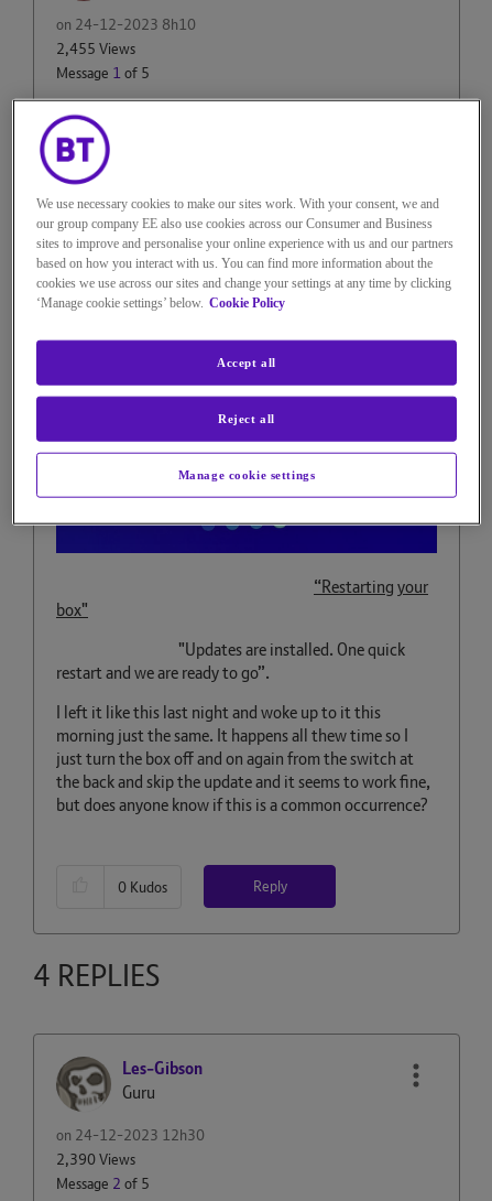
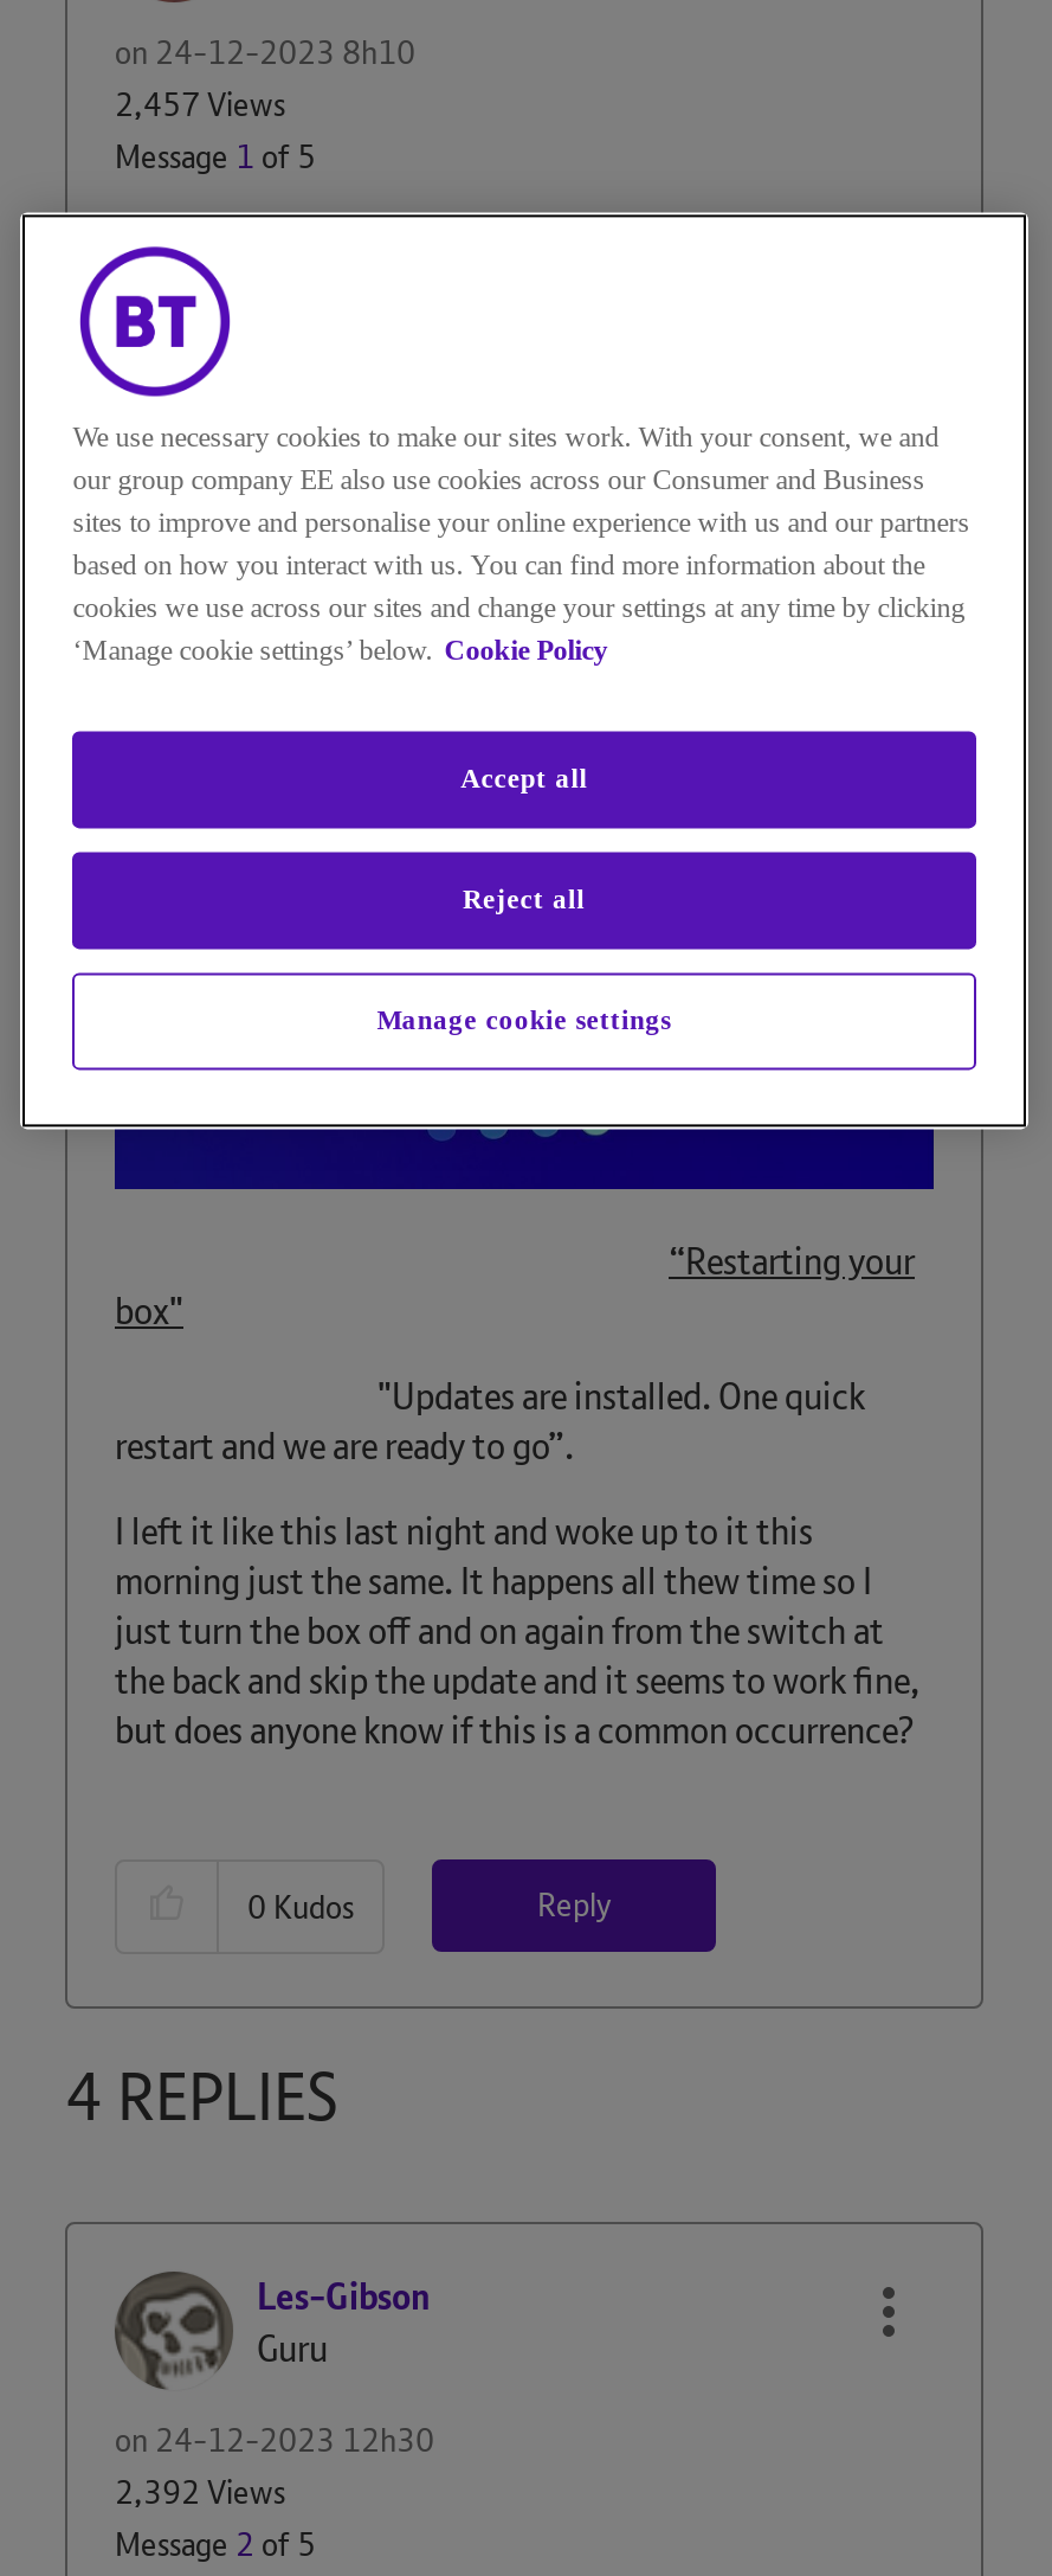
[56,39,135,58] 2,455 Views -> [115,83,285,126] 2,457 Views
[56,1149,135,1169] 2,390 Views -> [115,2471,285,2513] 2,392 Views

